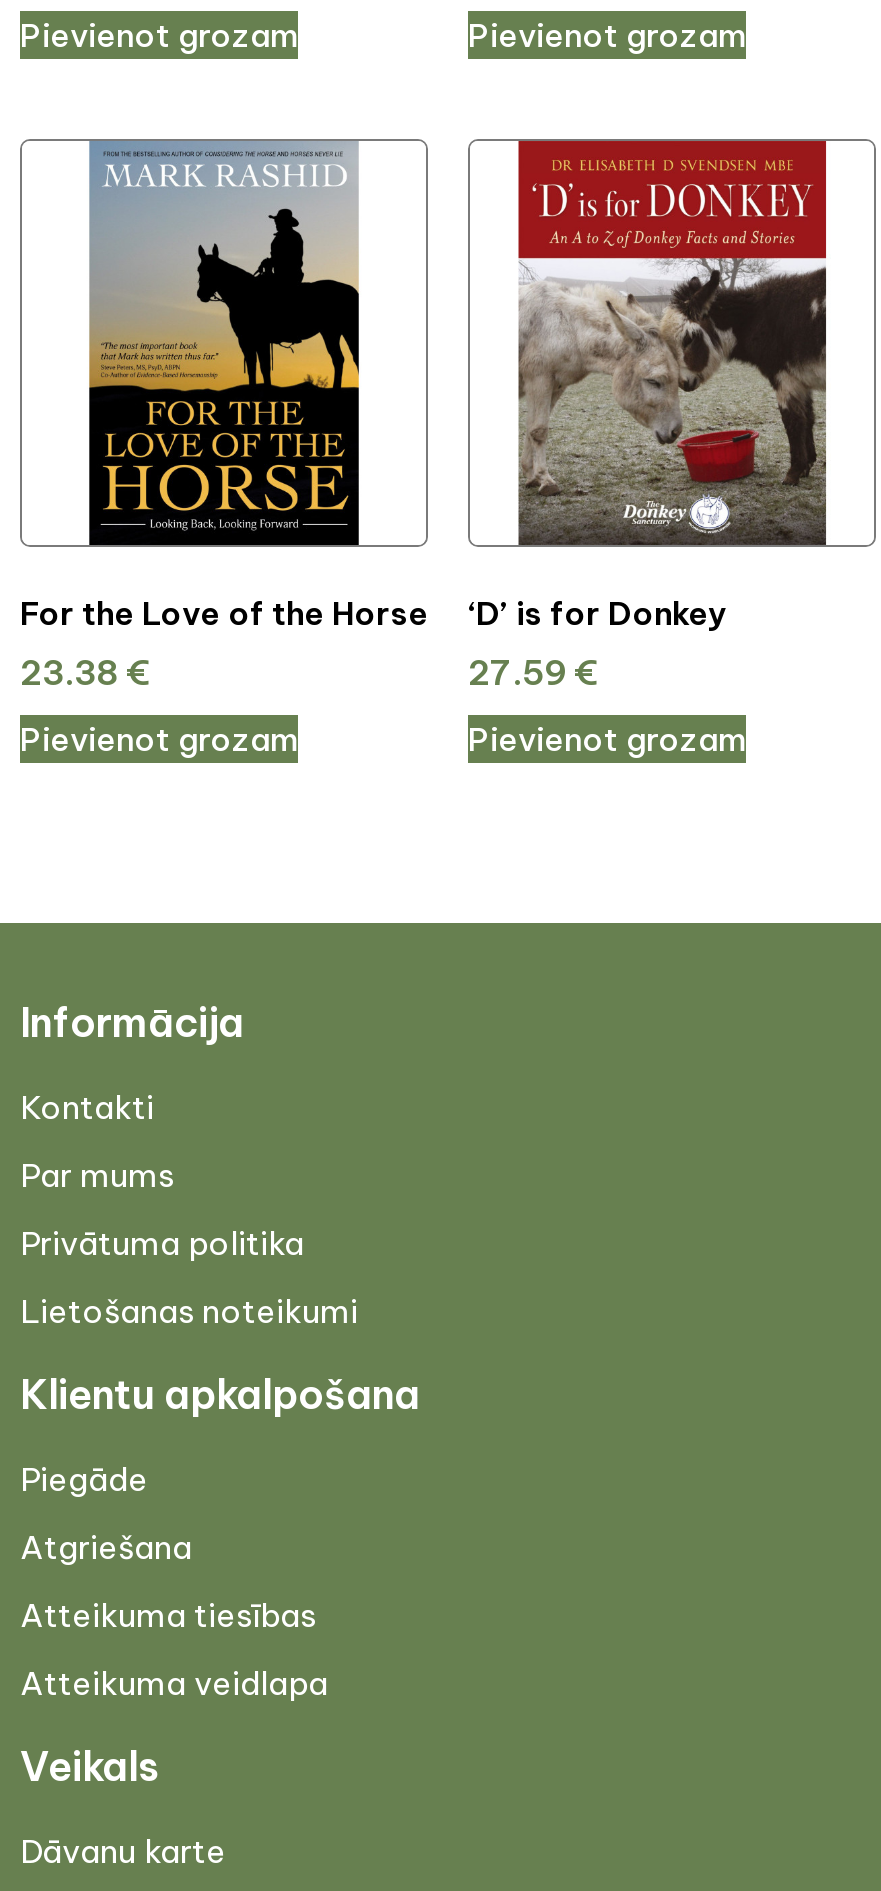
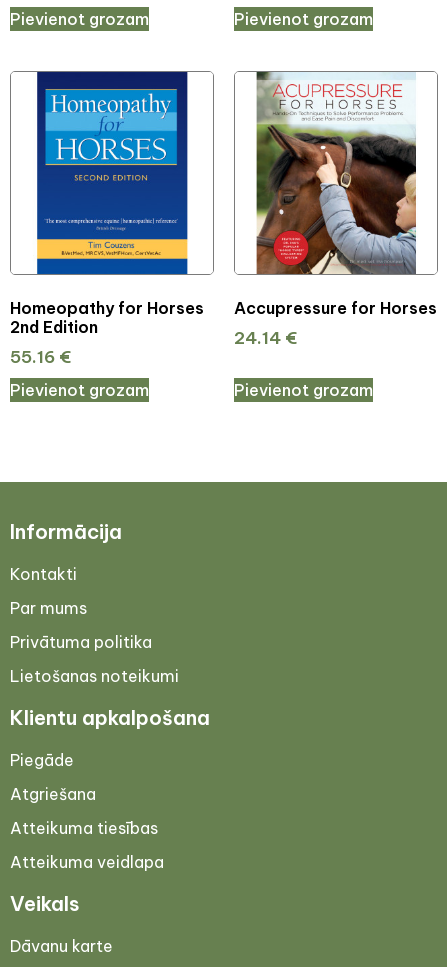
[20,139,428,695] [image] | For the Love of the Horse | 23.38 € -> [10,71,204,368] [image] | Homeopathy for Horses | 2nd Edition | 55.16 €
[468,139,832,695] [image] | ‘D’ is for Donkey | 27.59 € -> [234,71,437,349] [image] | Accupressure for Horses | 24.14 €

